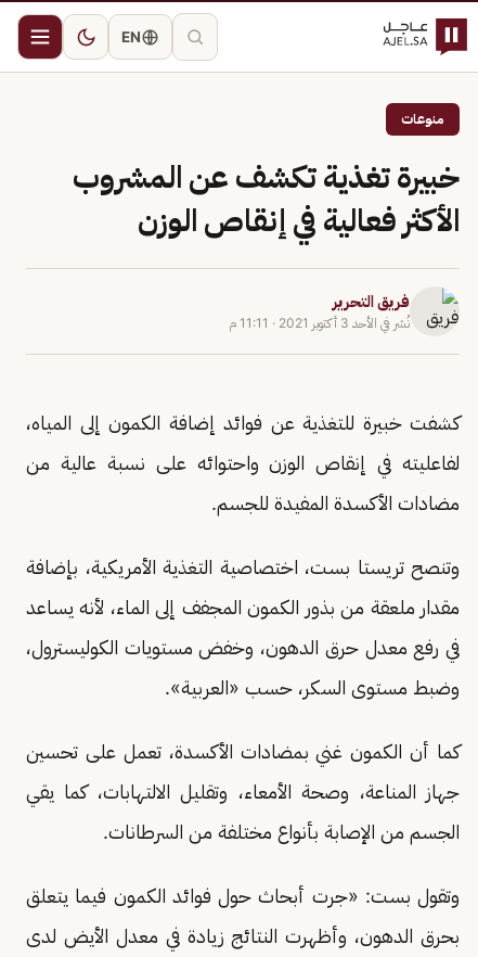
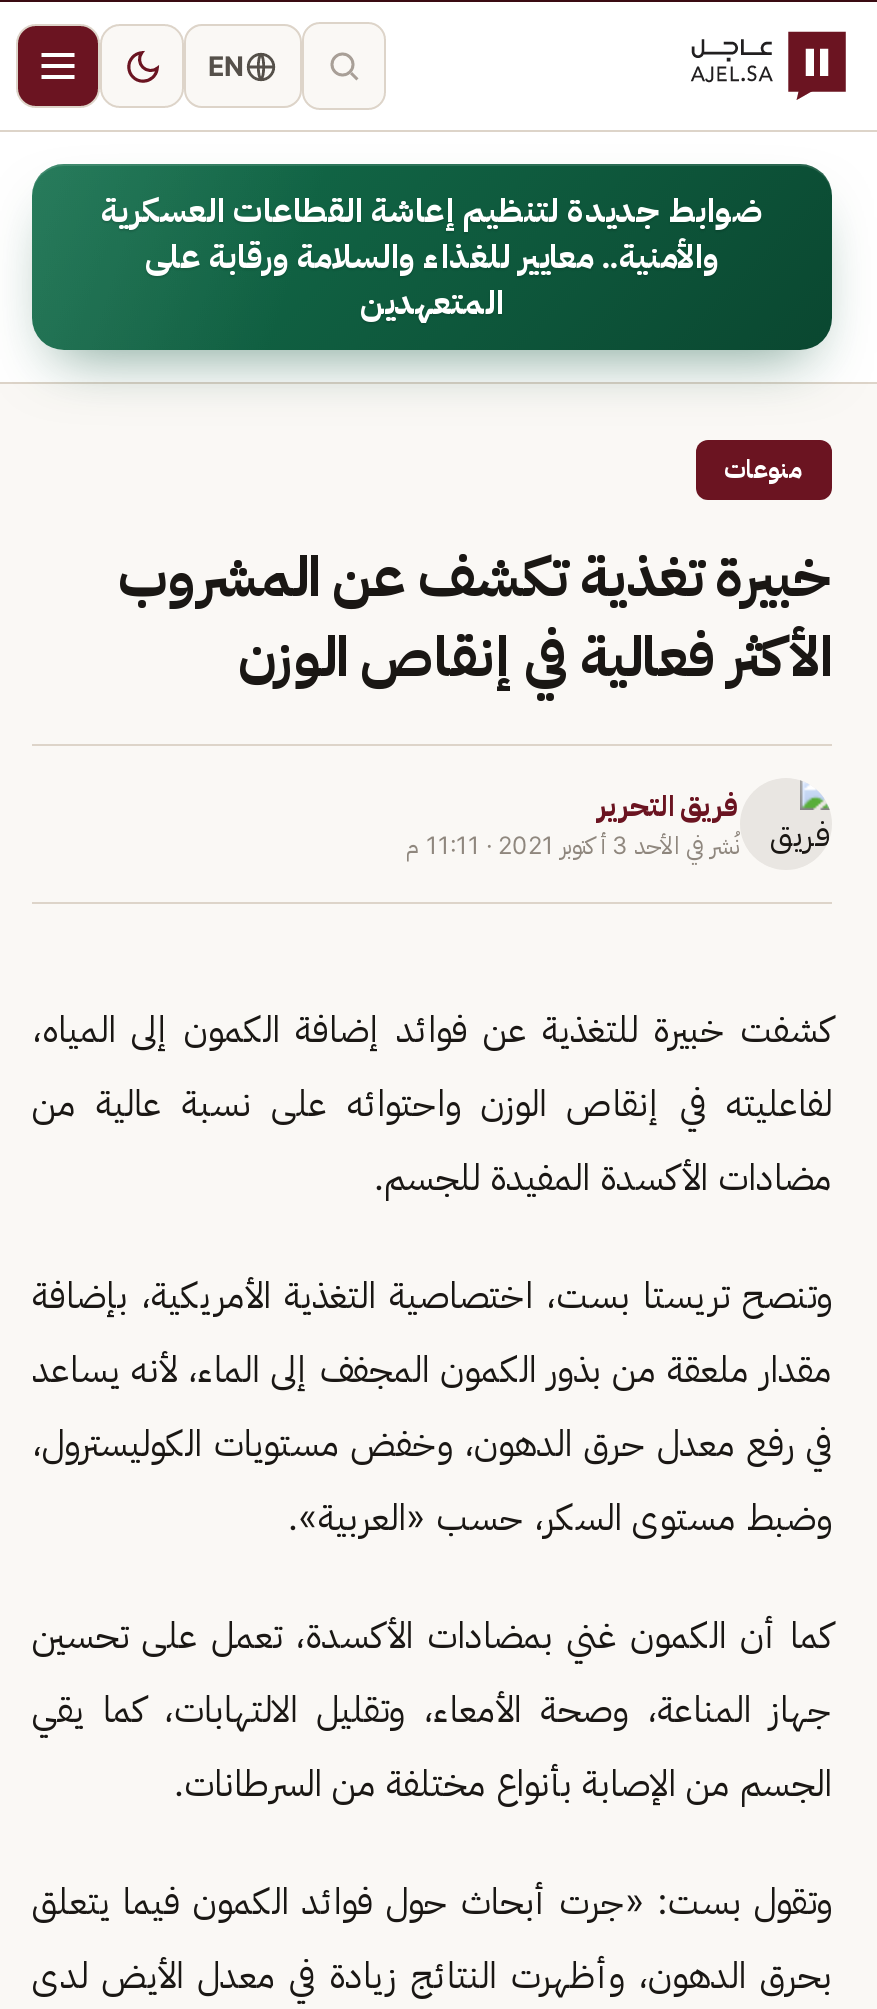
none -> [30,162,836,374] [image] | ضوابط جديدة لتنظيم إعاشة القطاعات العسكرية | والأمنية.. معايير للغذاء والسلامة ورقابة على | المتعهدين

